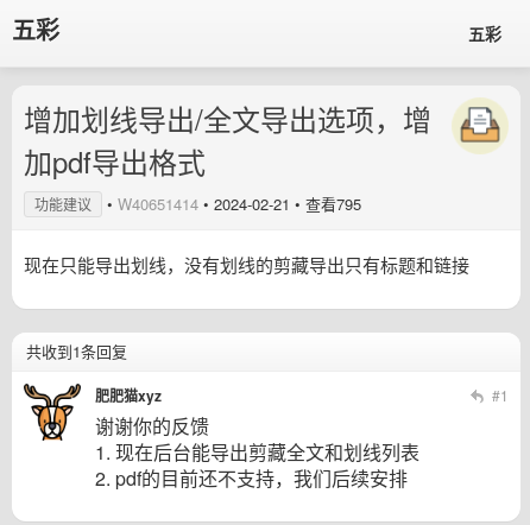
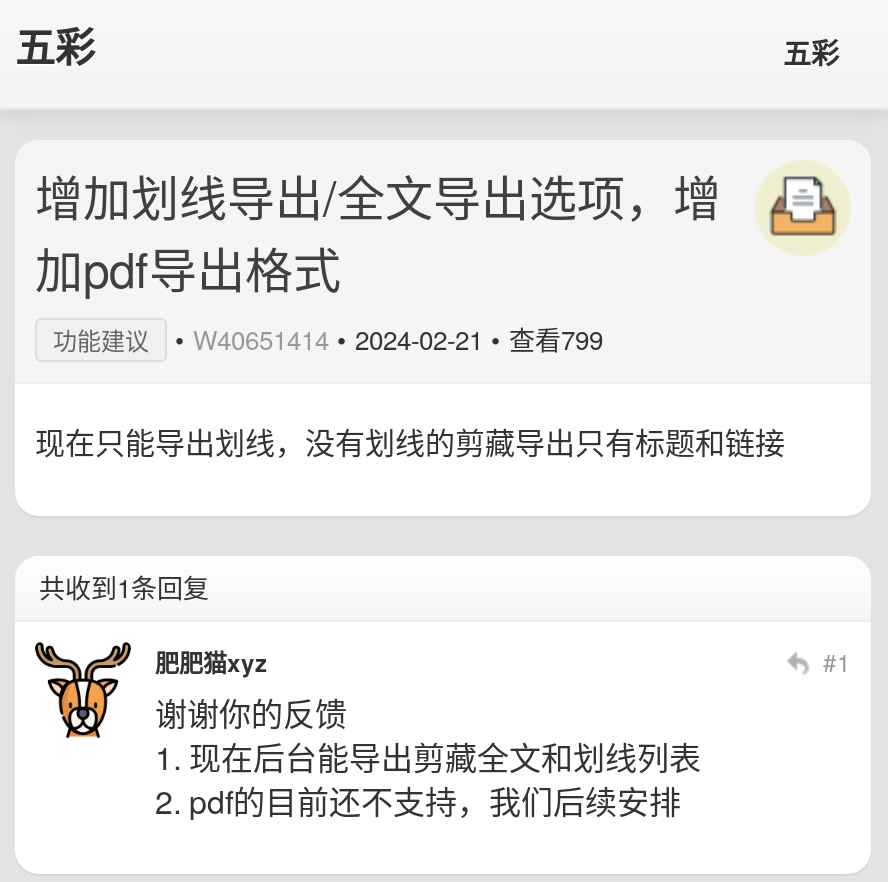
[34,192,361,215] 功能建议 • W40651414 • 2024-02-21 • 查看795 -> [53,320,603,358] 功能建议 • W40651414 • 2024-02-21 • 查看799

